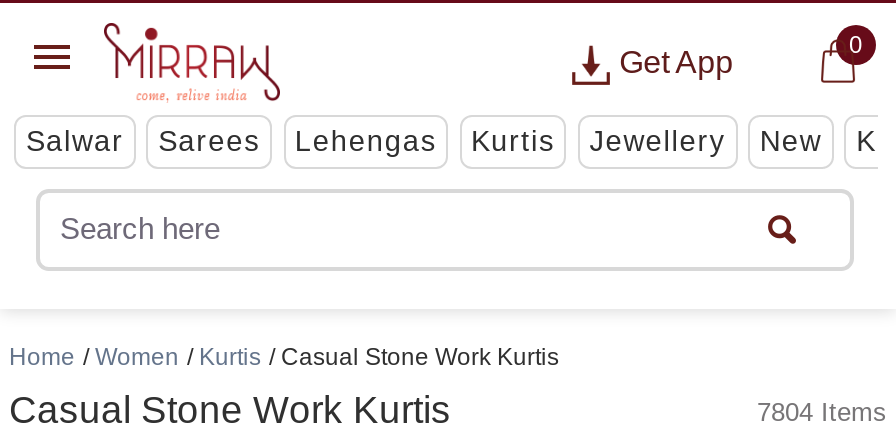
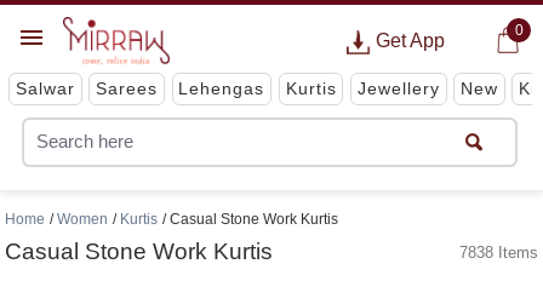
[757,397,887,427] 7804 Items -> [459,243,538,262] 7838 Items

